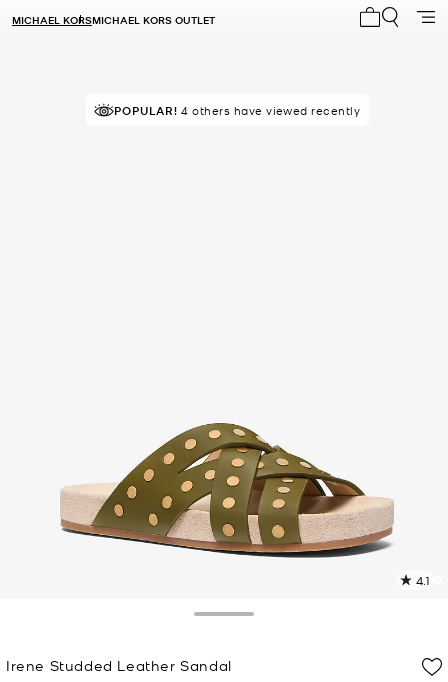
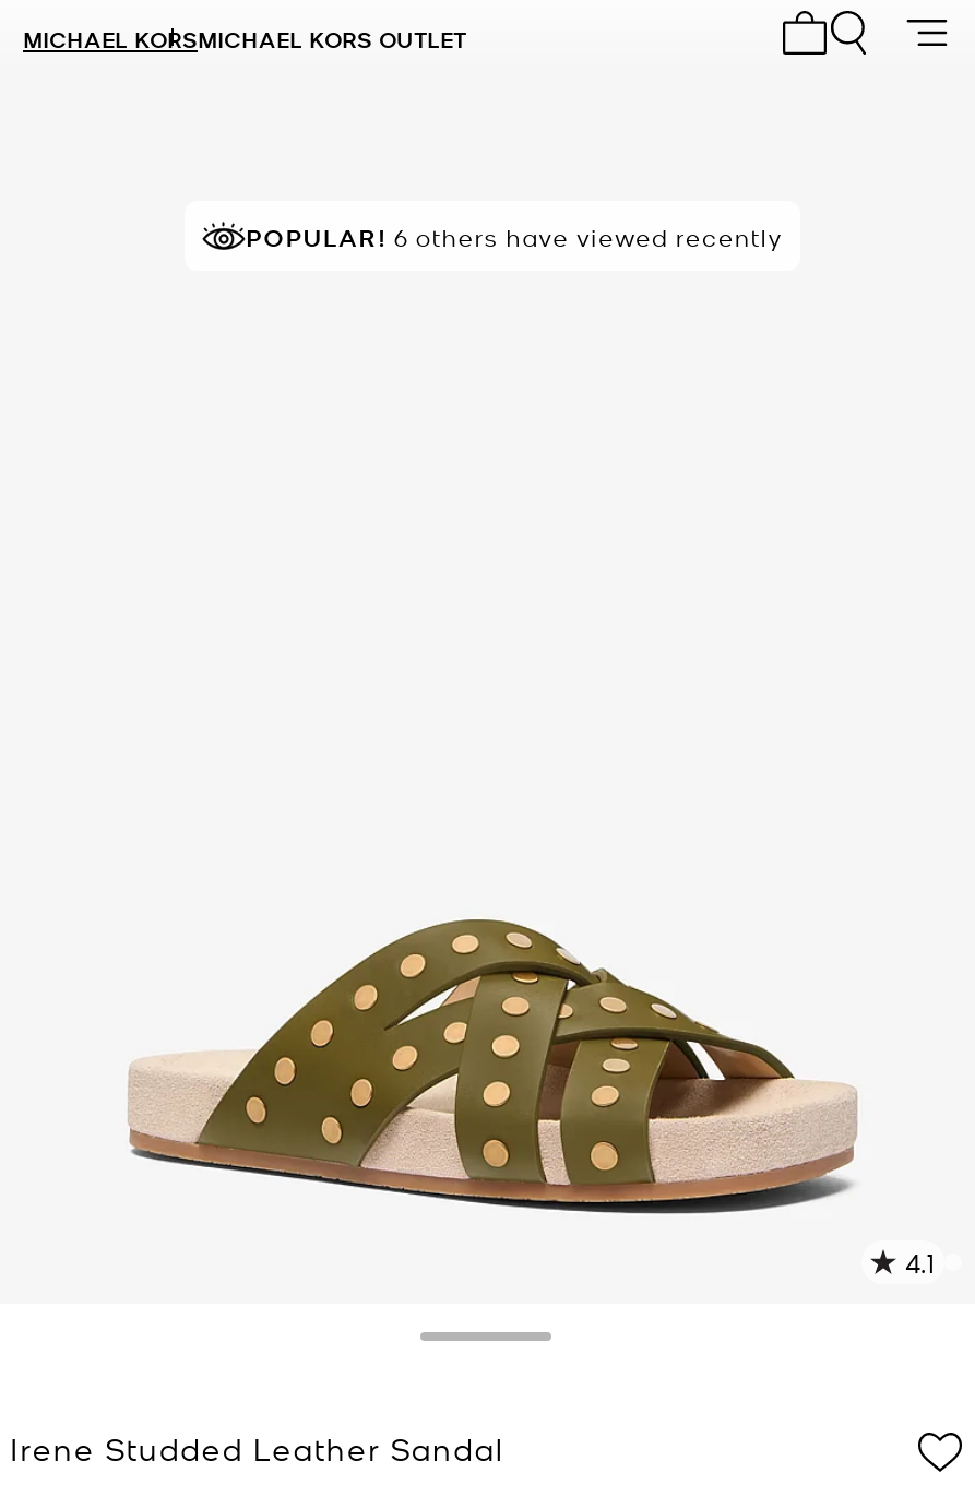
[113,101,360,118] POPULAR! 4 others have viewed recently -> [246,217,782,254] POPULAR! 6 others have viewed recently

